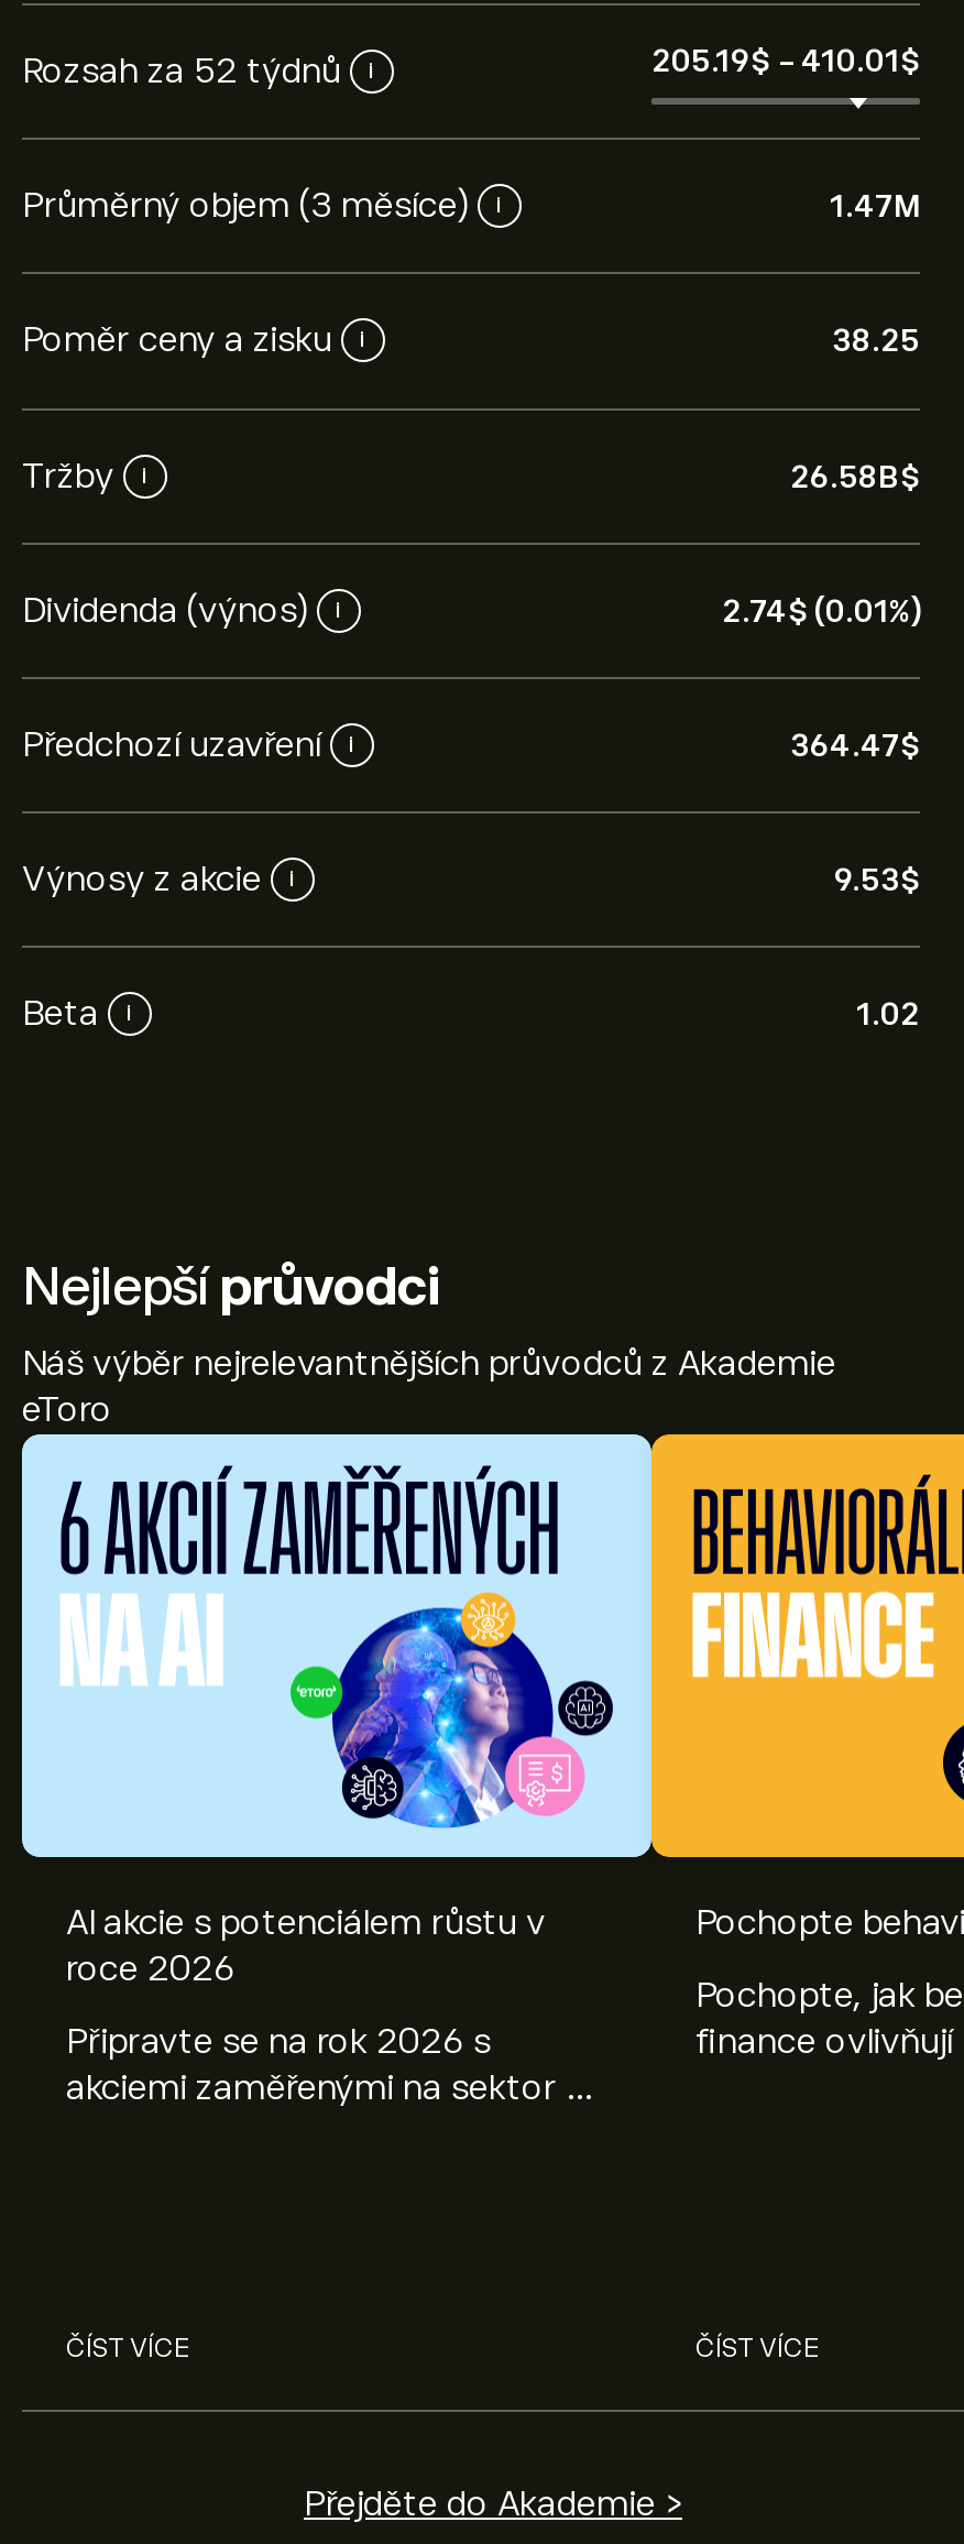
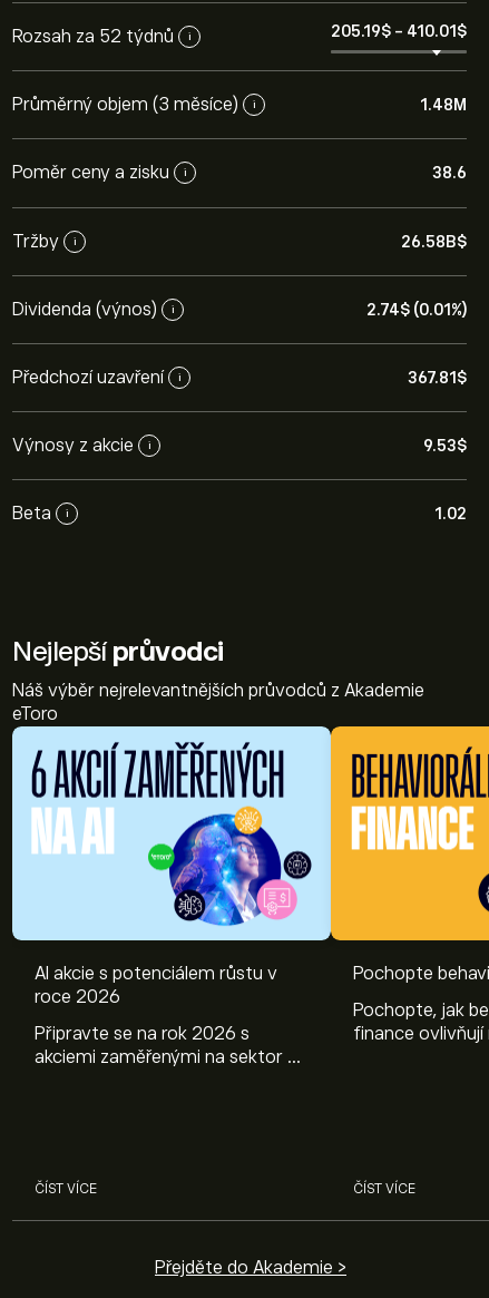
[830,188,920,223] 1.47M -> [420,96,467,114] 1.48M
[832,323,920,358] 38.25 -> [432,164,467,182] 38.6
[790,728,920,763] 364.47$ -> [408,369,467,387] 367.81$

